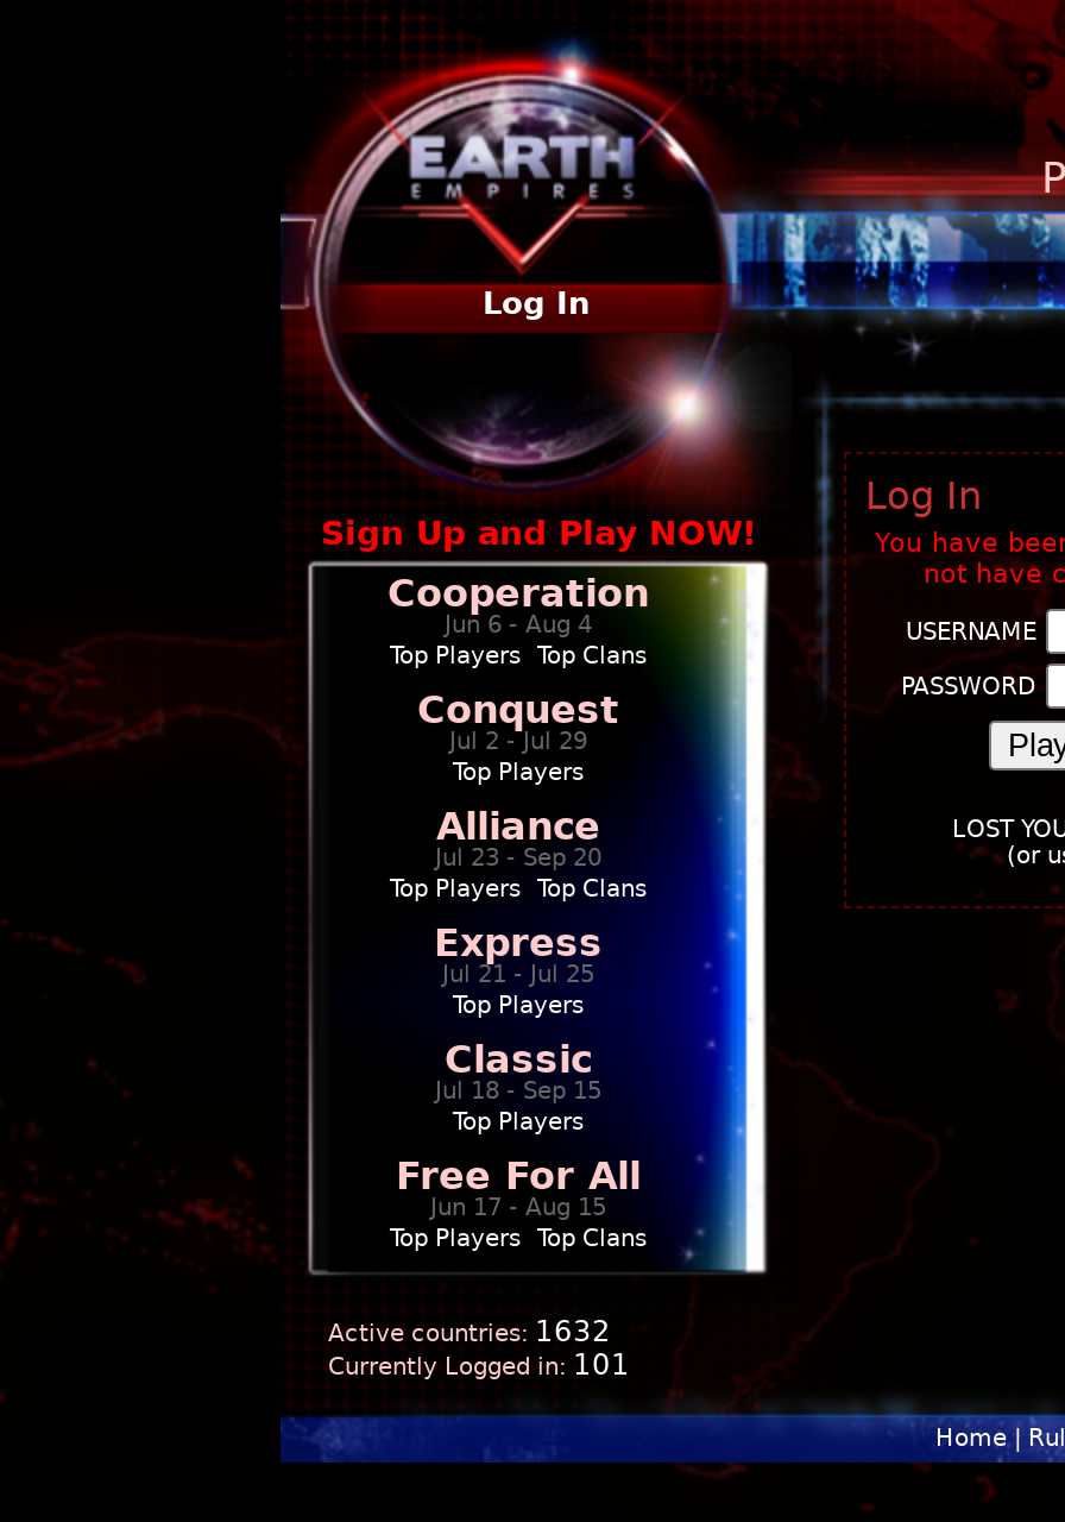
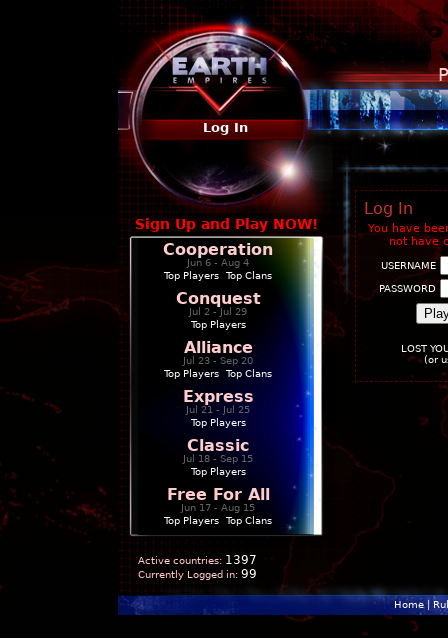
[328,1315,611,1348] Active countries: 1632 -> [138,553,257,567] Active countries: 1397
[328,1348,630,1382] Currently Logged in: 101 -> [138,567,257,581] Currently Logged in: 99

